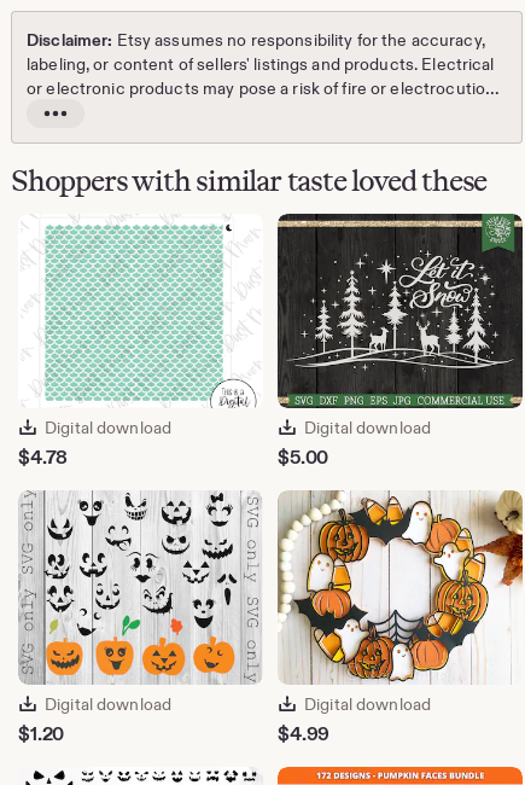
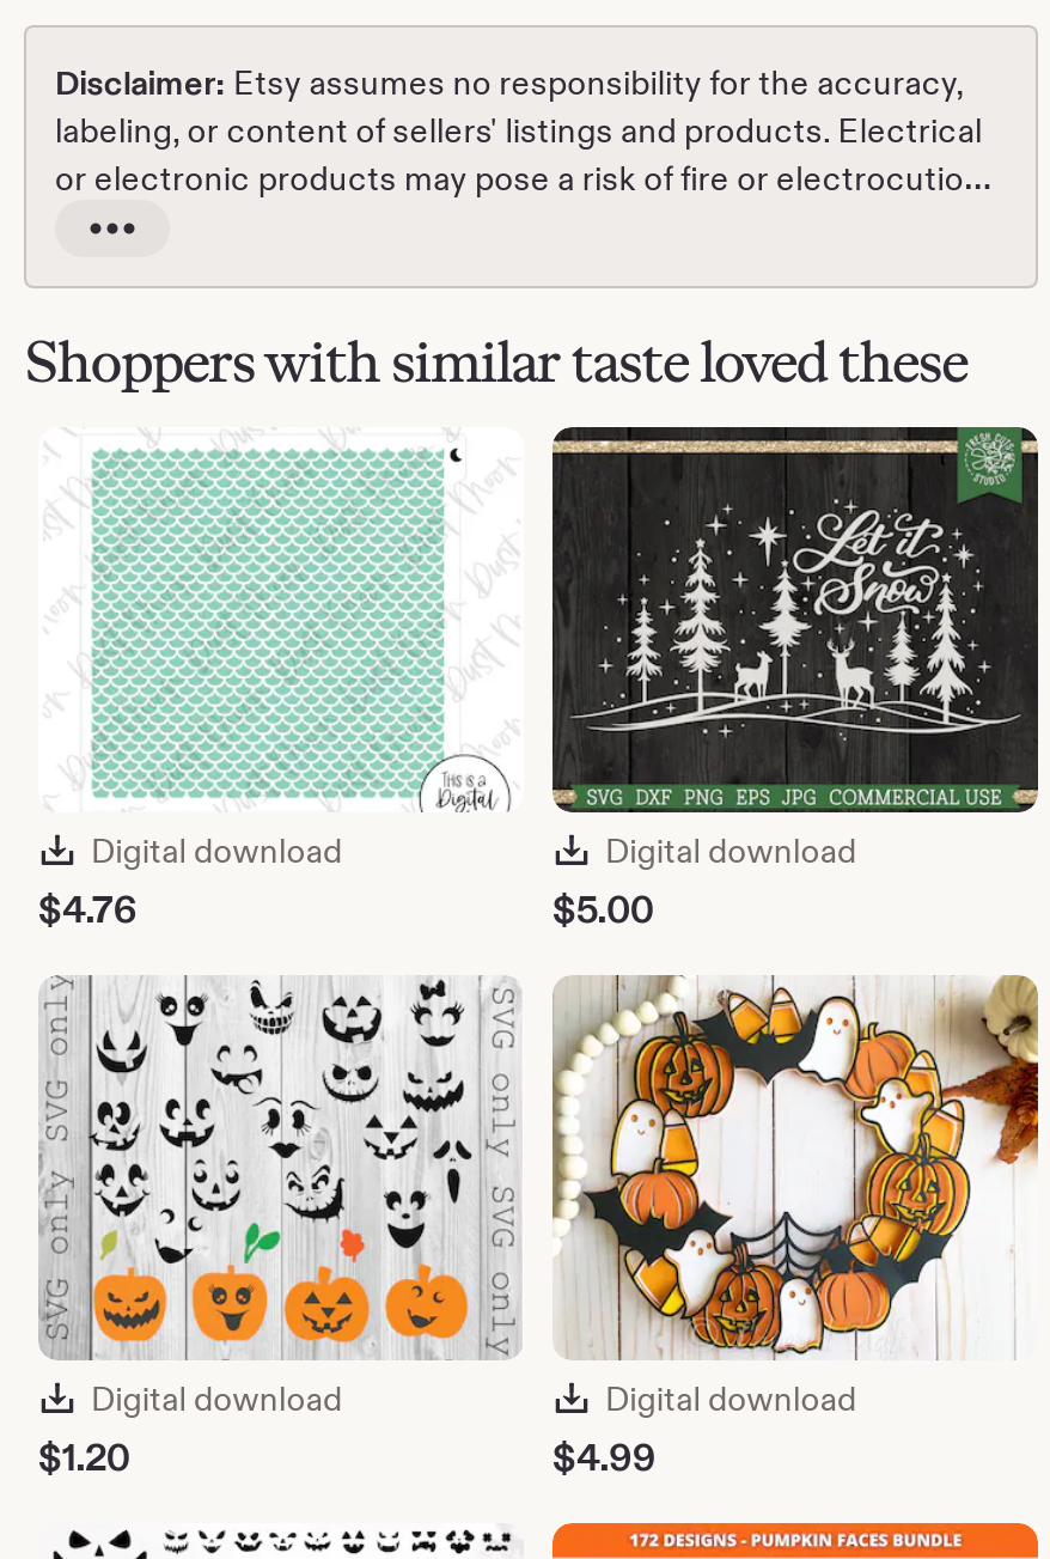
[18,444,68,468] $4.78 -> [38,884,137,932] $4.76

